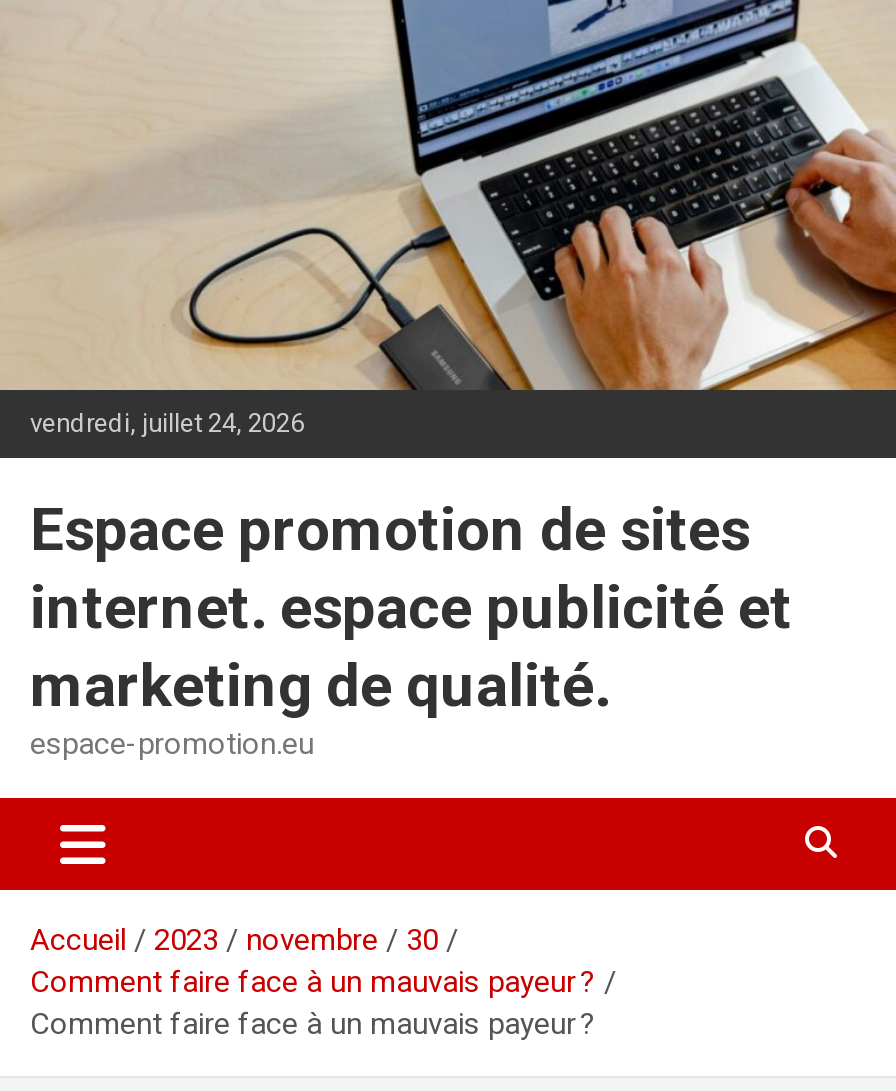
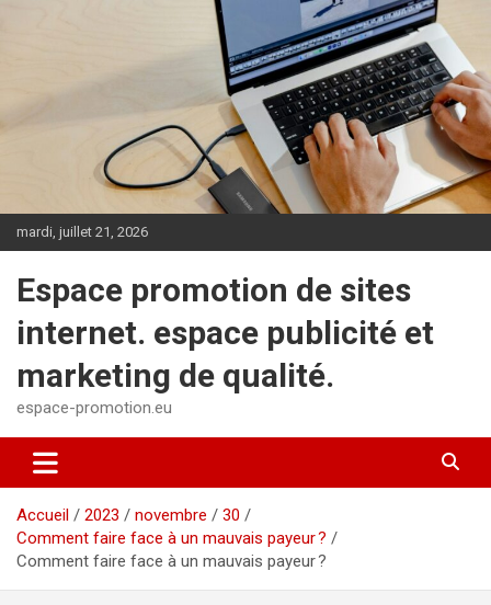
[30,408,304,438] vendredi, juillet 24, 2026 -> [16,223,148,240] mardi, juillet 21, 2026

